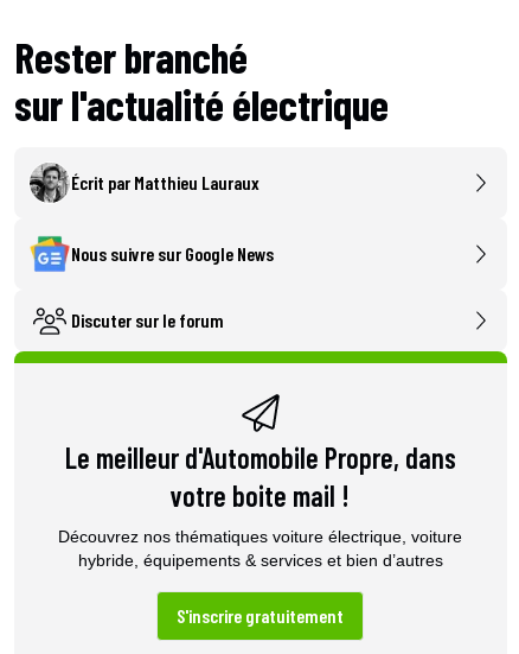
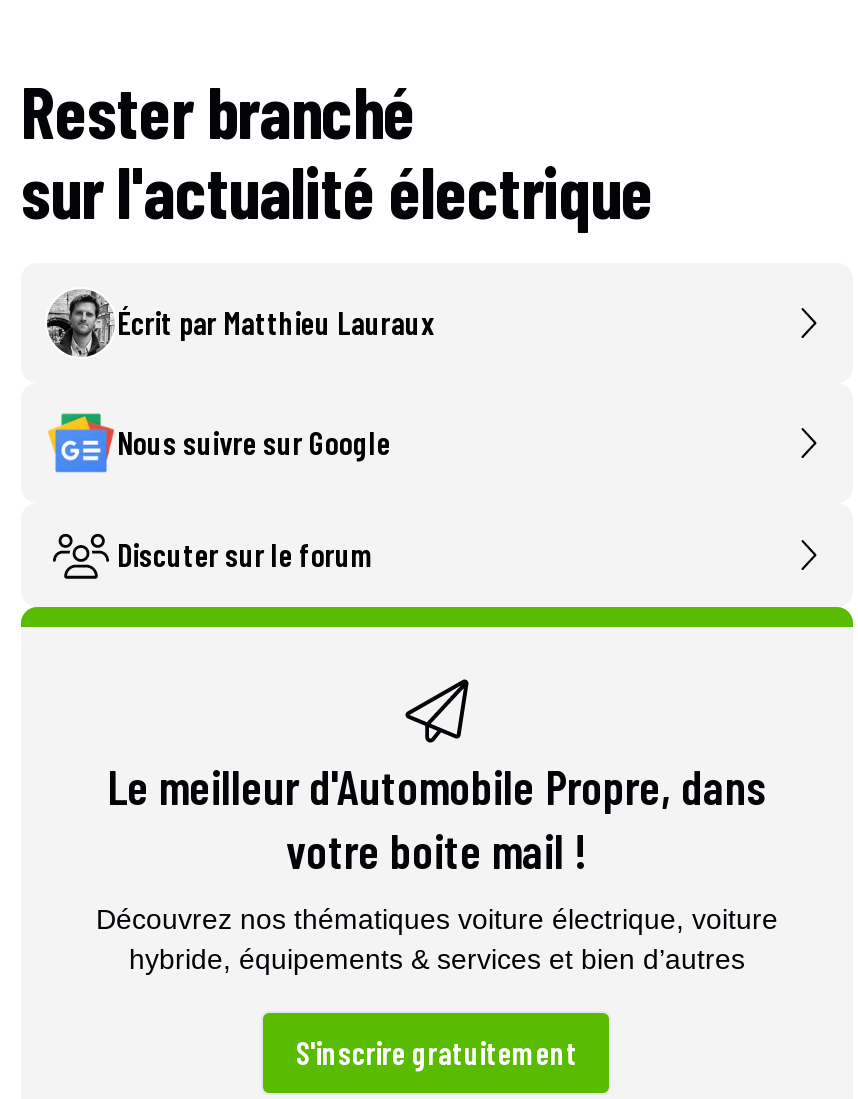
[71,242,274,265] Nous suivre sur Google News -> [117,423,391,461] Nous suivre sur Google

